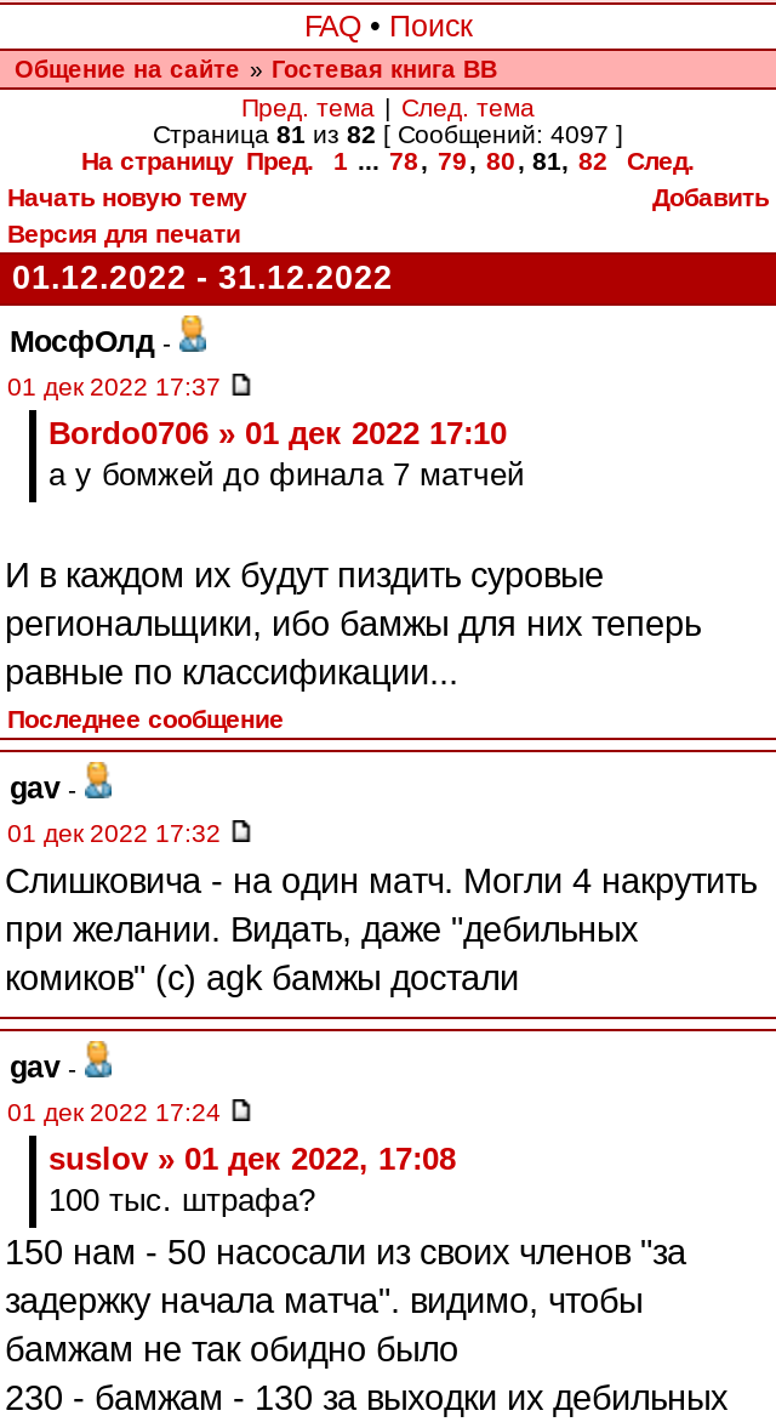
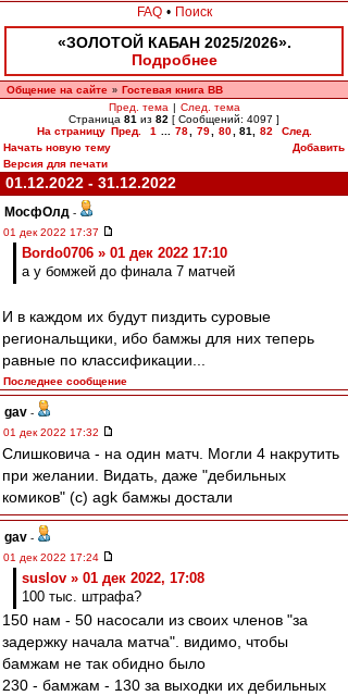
none -> [57,34,291,69] «ЗОЛОТОЙ КАБАН 2025/2026». | Подробнее

